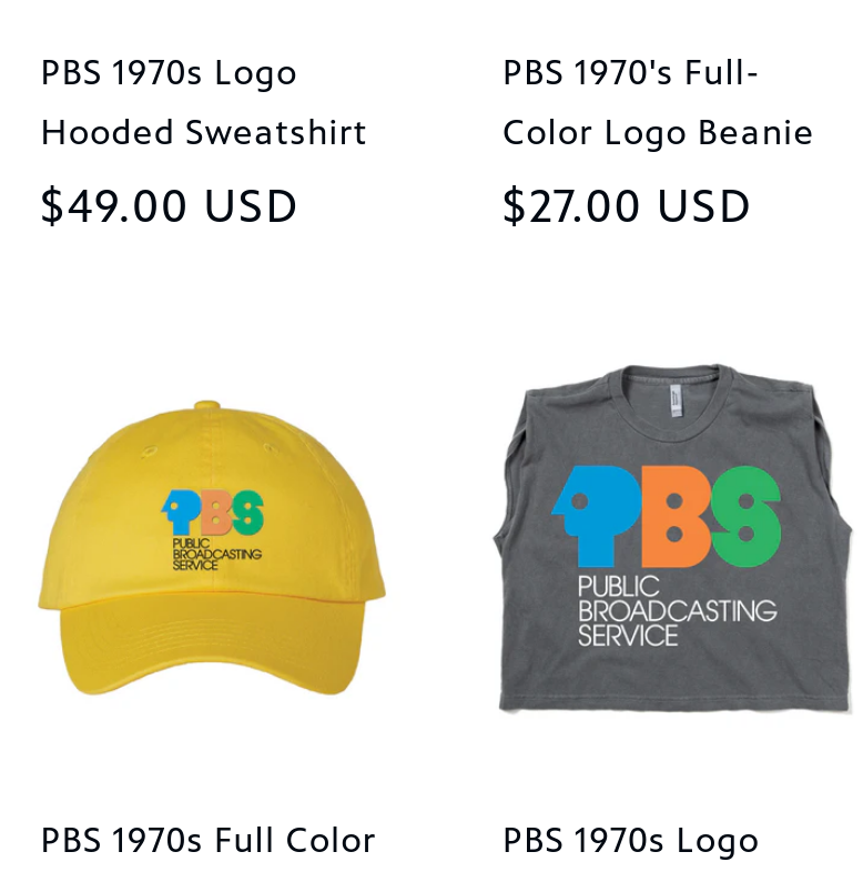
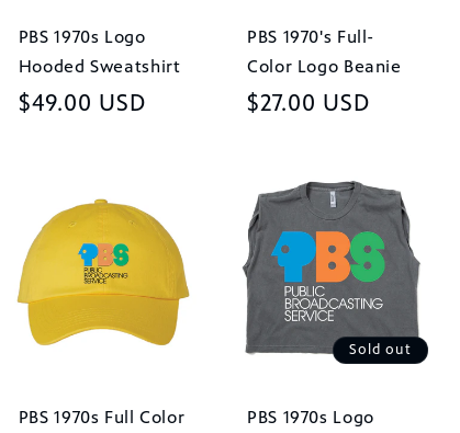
none -> [349,341,412,358] Sold out

